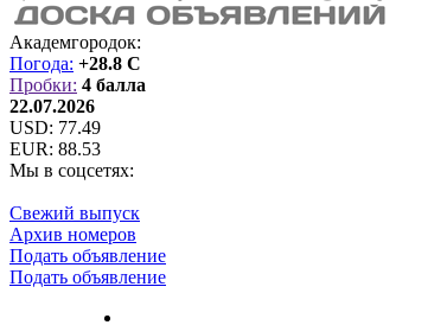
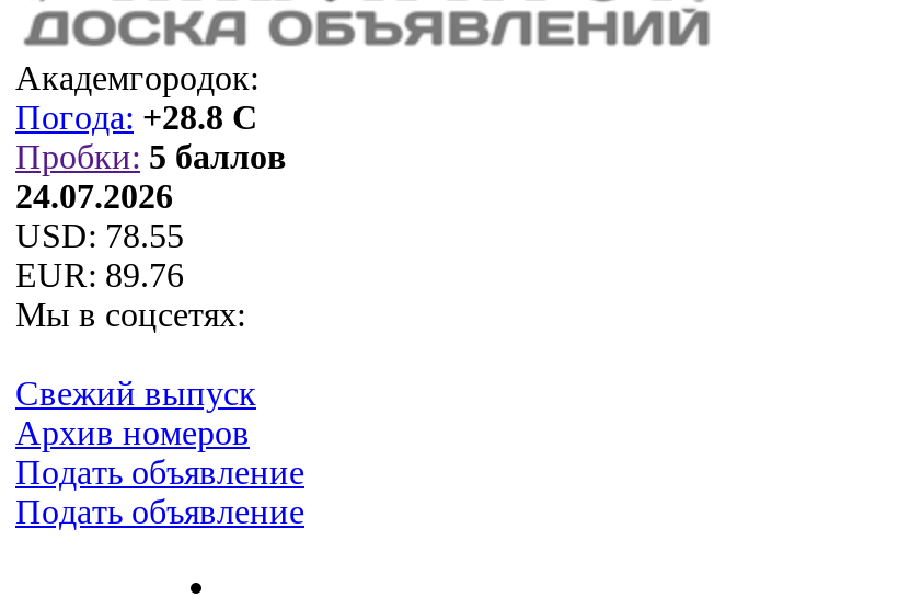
[9,75,146,95] Пробки: 4 балла -> [15,138,287,175] Пробки: 5 баллов
[9,96,95,116] 22.07.2026 -> [15,177,173,215] 24.07.2026
[9,117,101,138] USD: 77.49 -> [15,217,184,254] USD: 78.55
[9,139,101,159] EUR: 88.53 -> [15,256,184,294] EUR: 89.76

